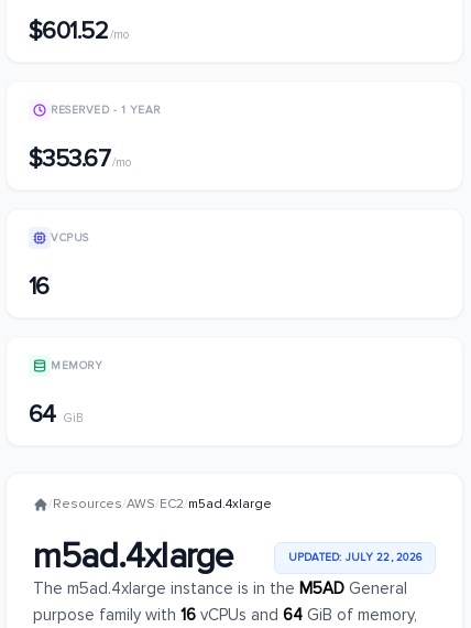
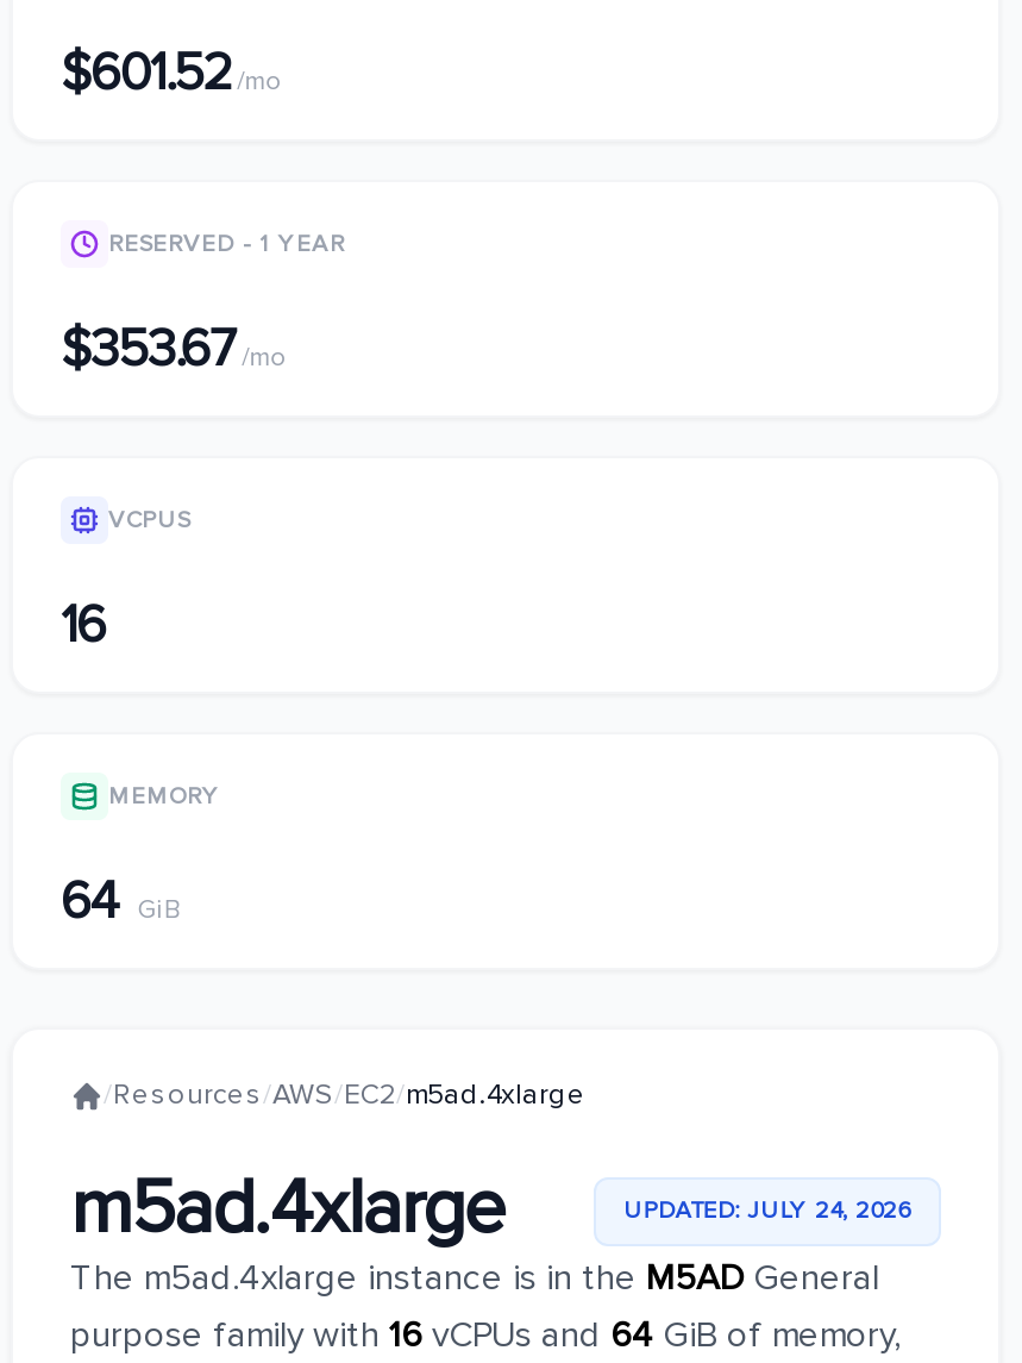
[288,550,421,564] UPDATED: JULY 22, 2026 -> [623,1195,910,1224] UPDATED: JULY 24, 2026

